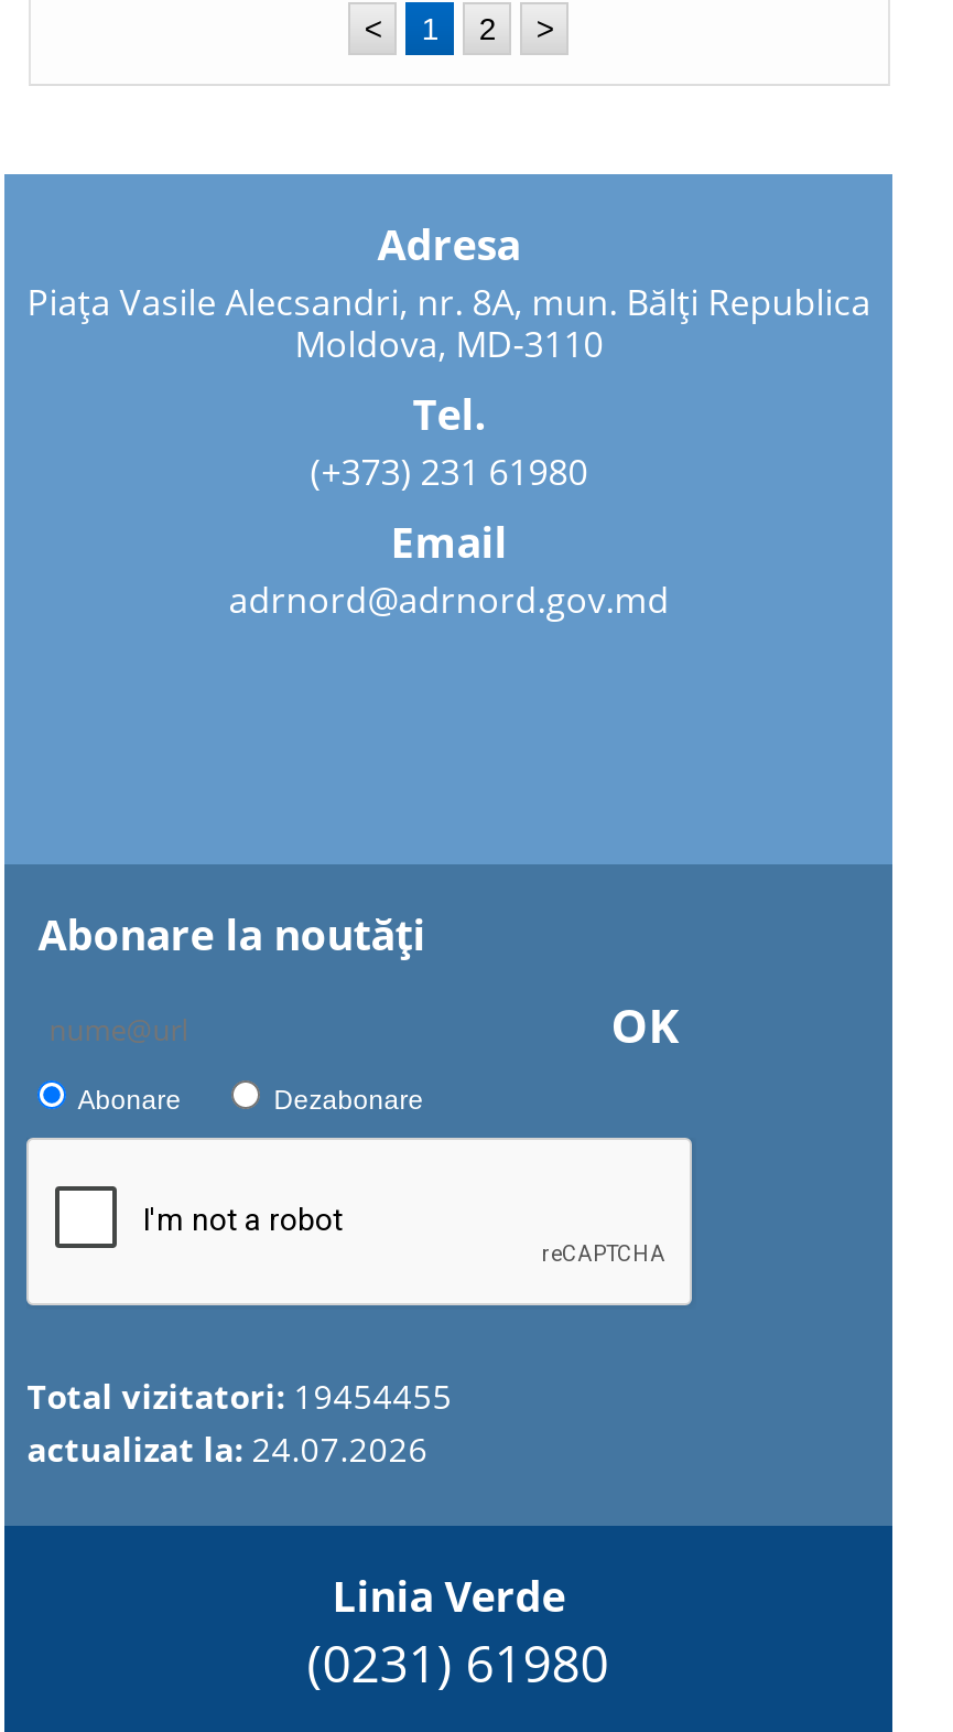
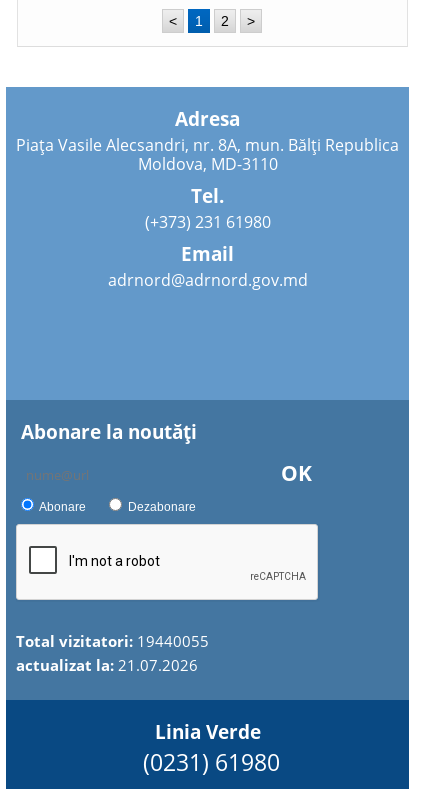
[27,1374,452,1418] Total vizitatori: 19454455 -> [16,631,209,651] Total vizitatori: 19440055
[27,1427,428,1471] actualizat la: 24.07.2026 -> [16,655,198,675] actualizat la: 21.07.2026

